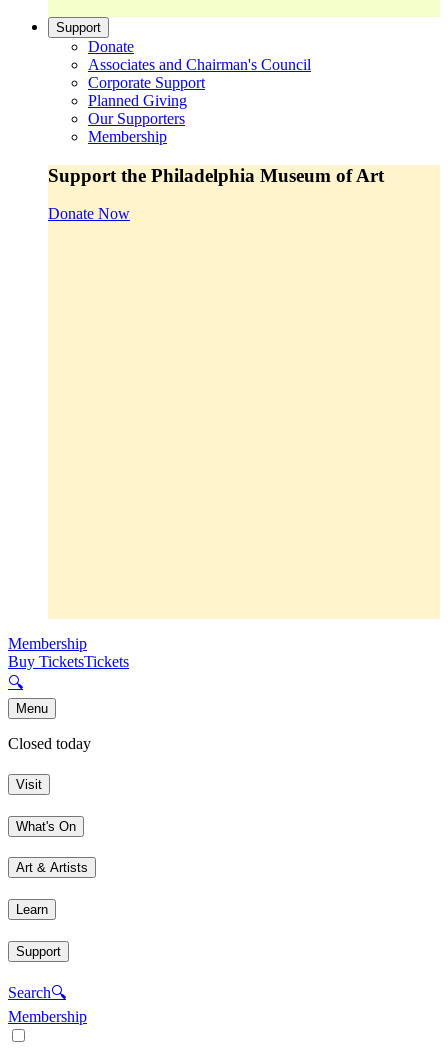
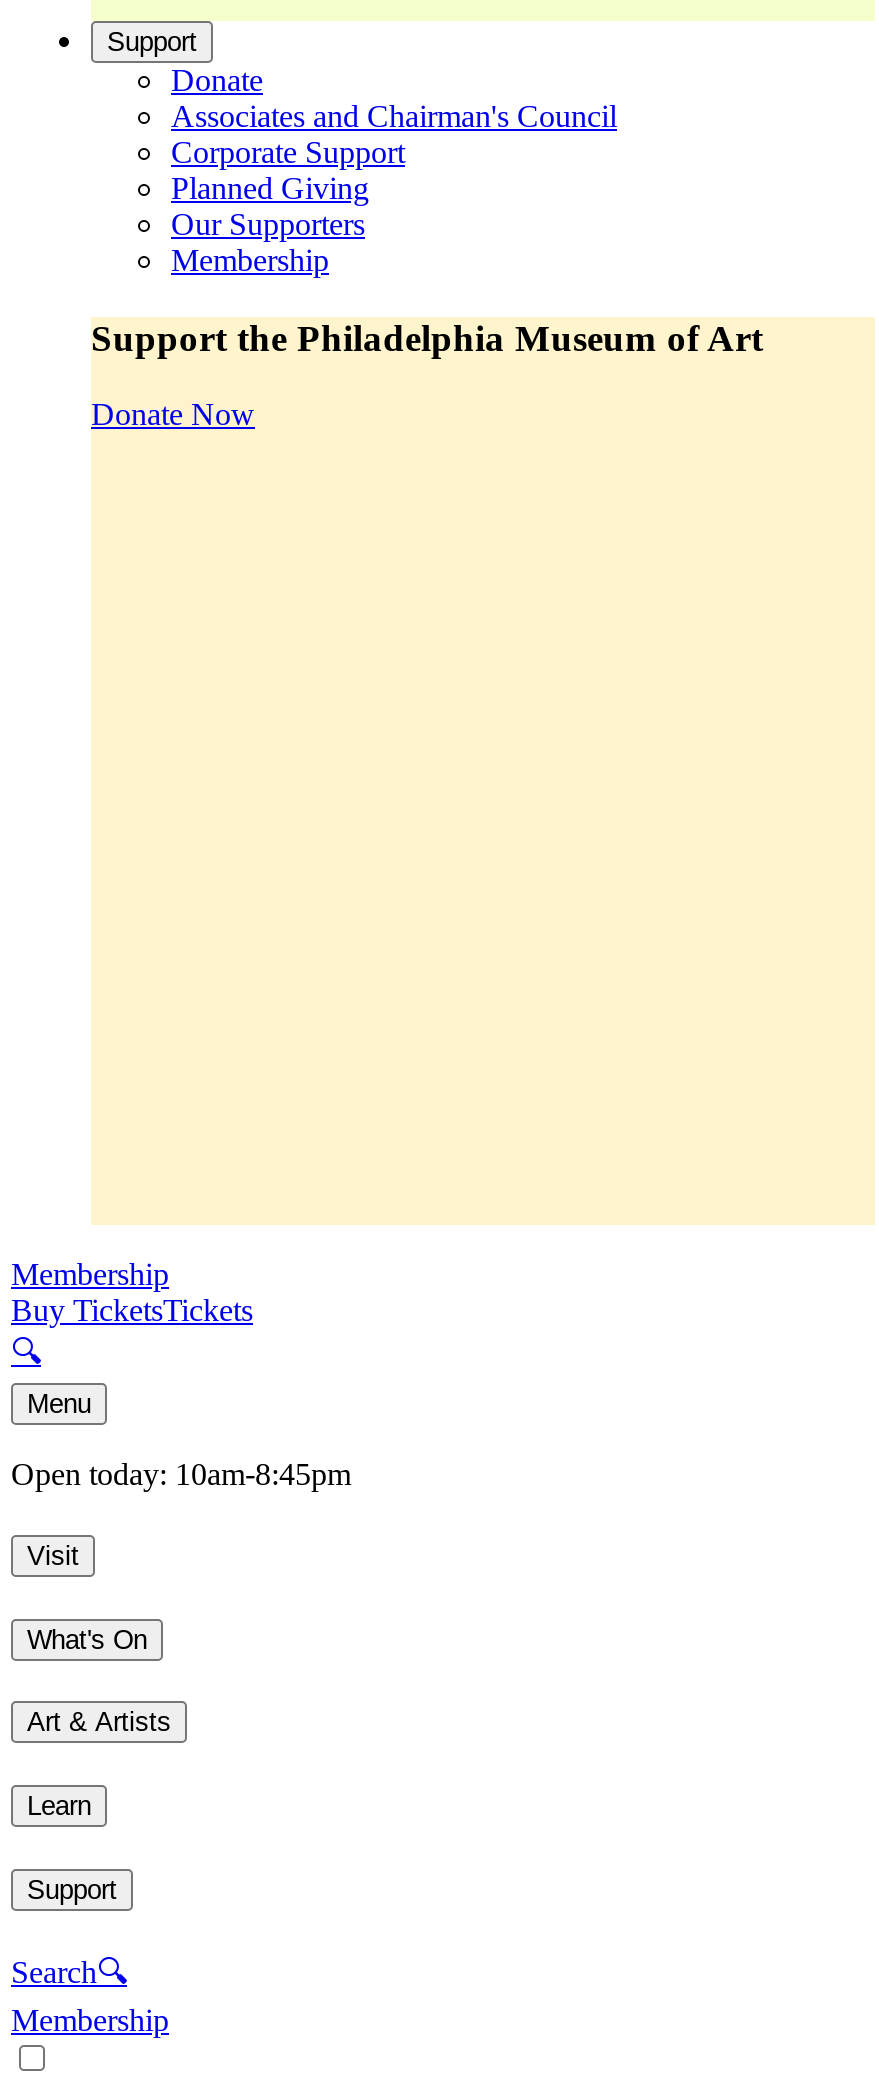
[8,735,91,752] Closed today -> [11,1458,351,1492] Open today: 10am-8:45pm

